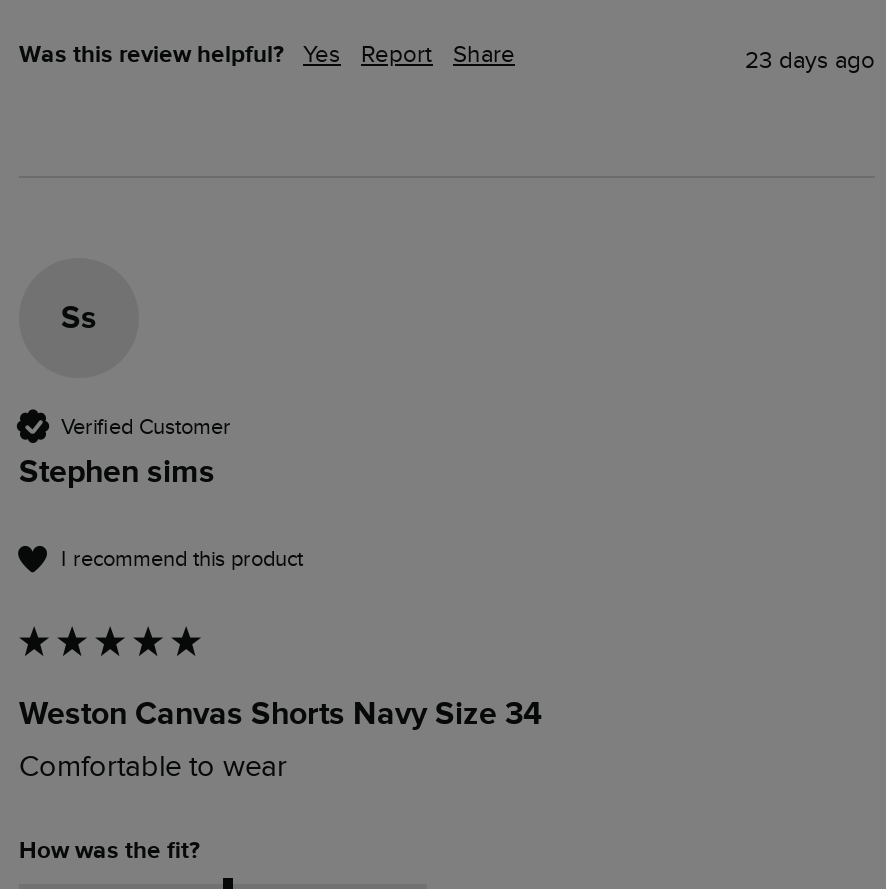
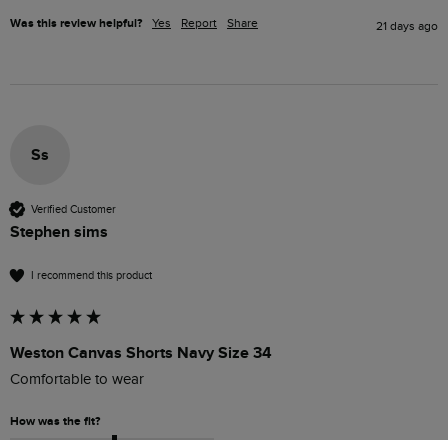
[745,47,875,75] 23 days ago -> [376,19,438,33] 21 days ago

